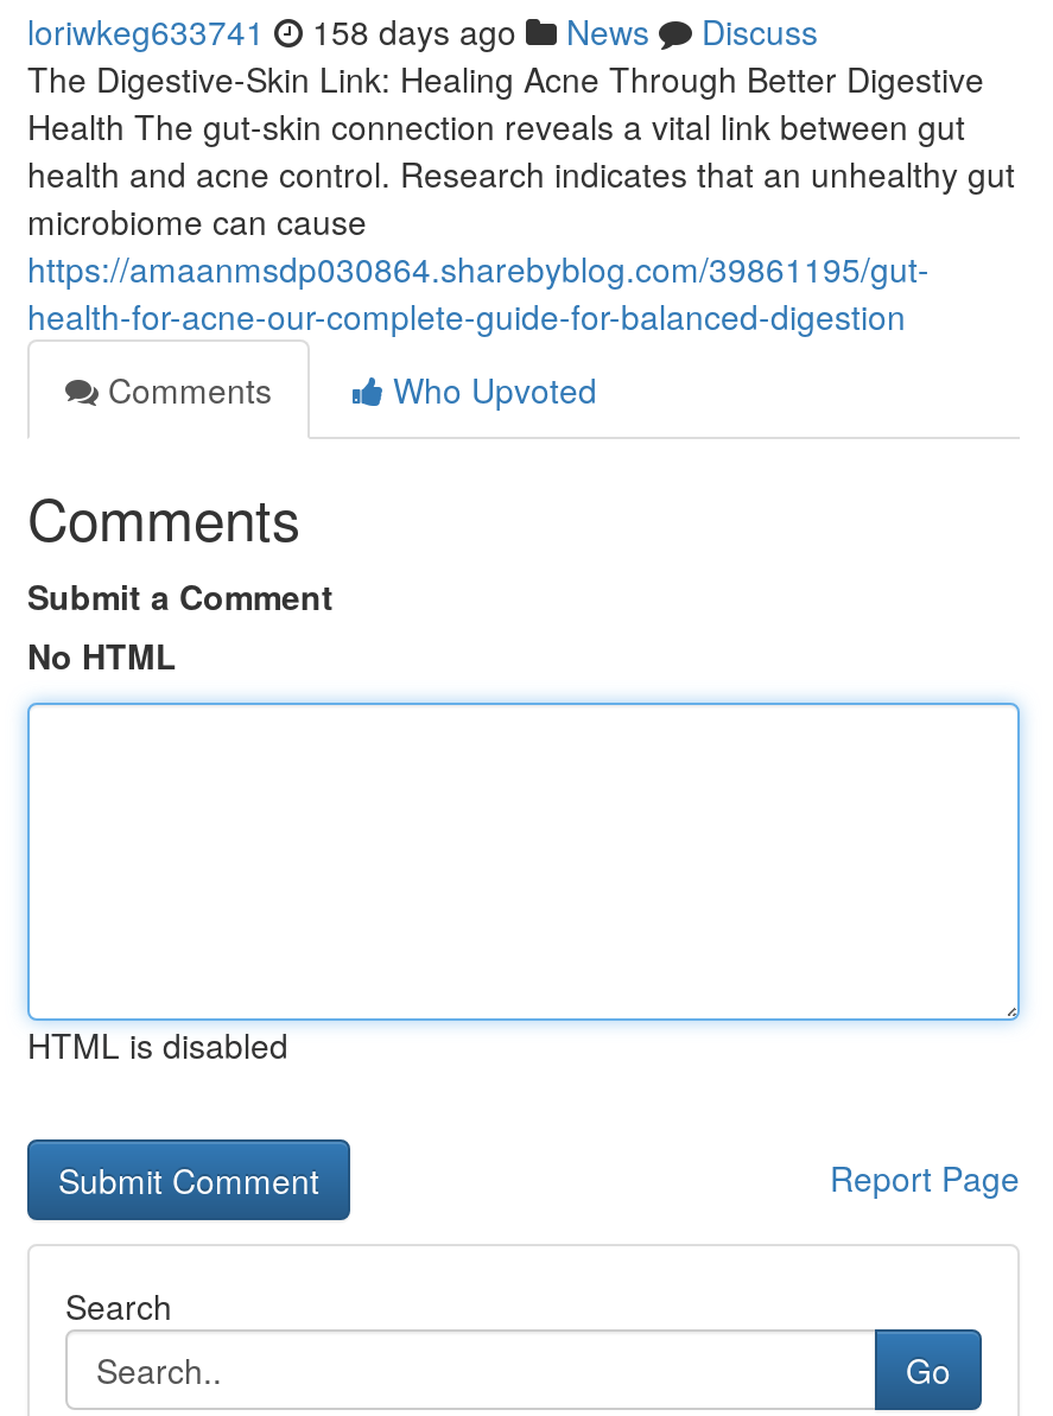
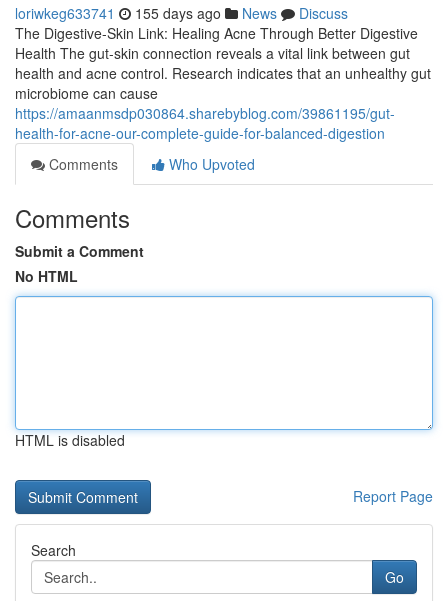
[27,7,818,55] loriwkeg633741 158 days ago News Discuss -> [15,3,348,23] loriwkeg633741 155 days ago News Discuss

